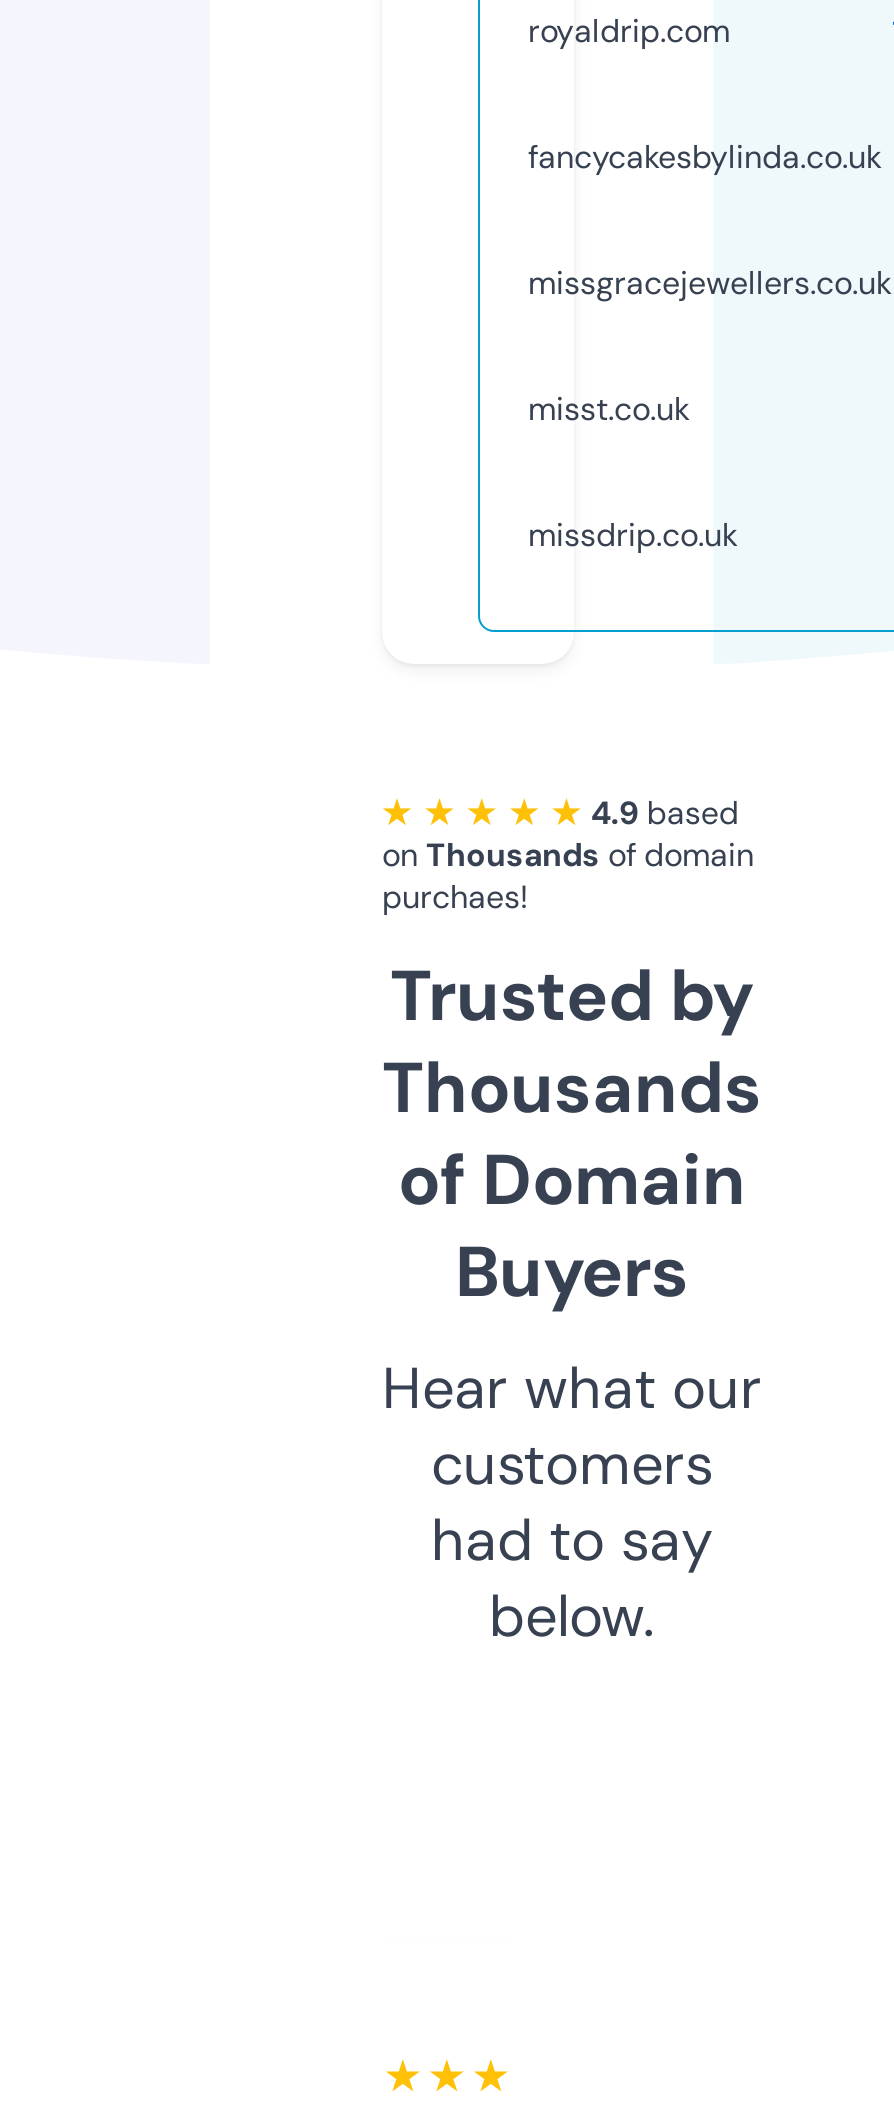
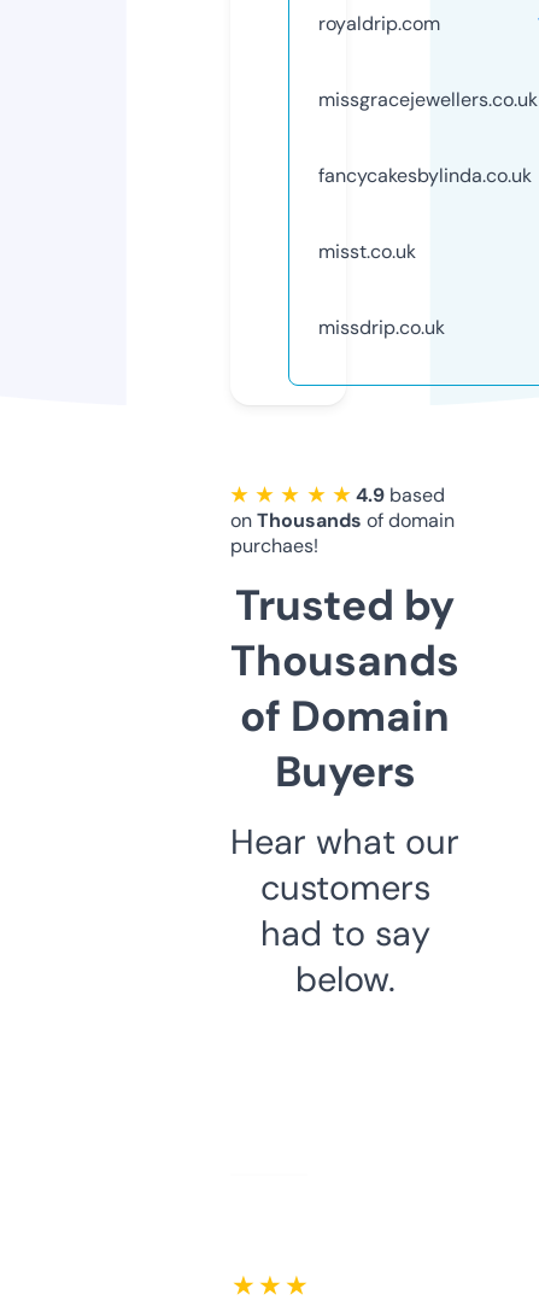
moved [528,136,882,178] -> [318,163,532,188]: fancycakesbylinda.co.uk
moved [528,262,892,304] -> [318,87,538,112]: missgracejewellers.co.uk

